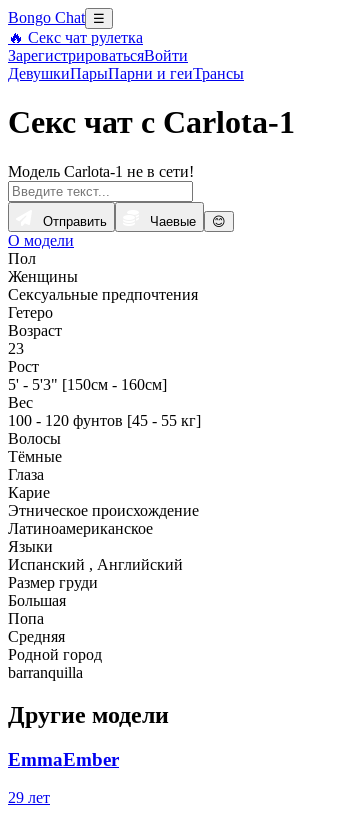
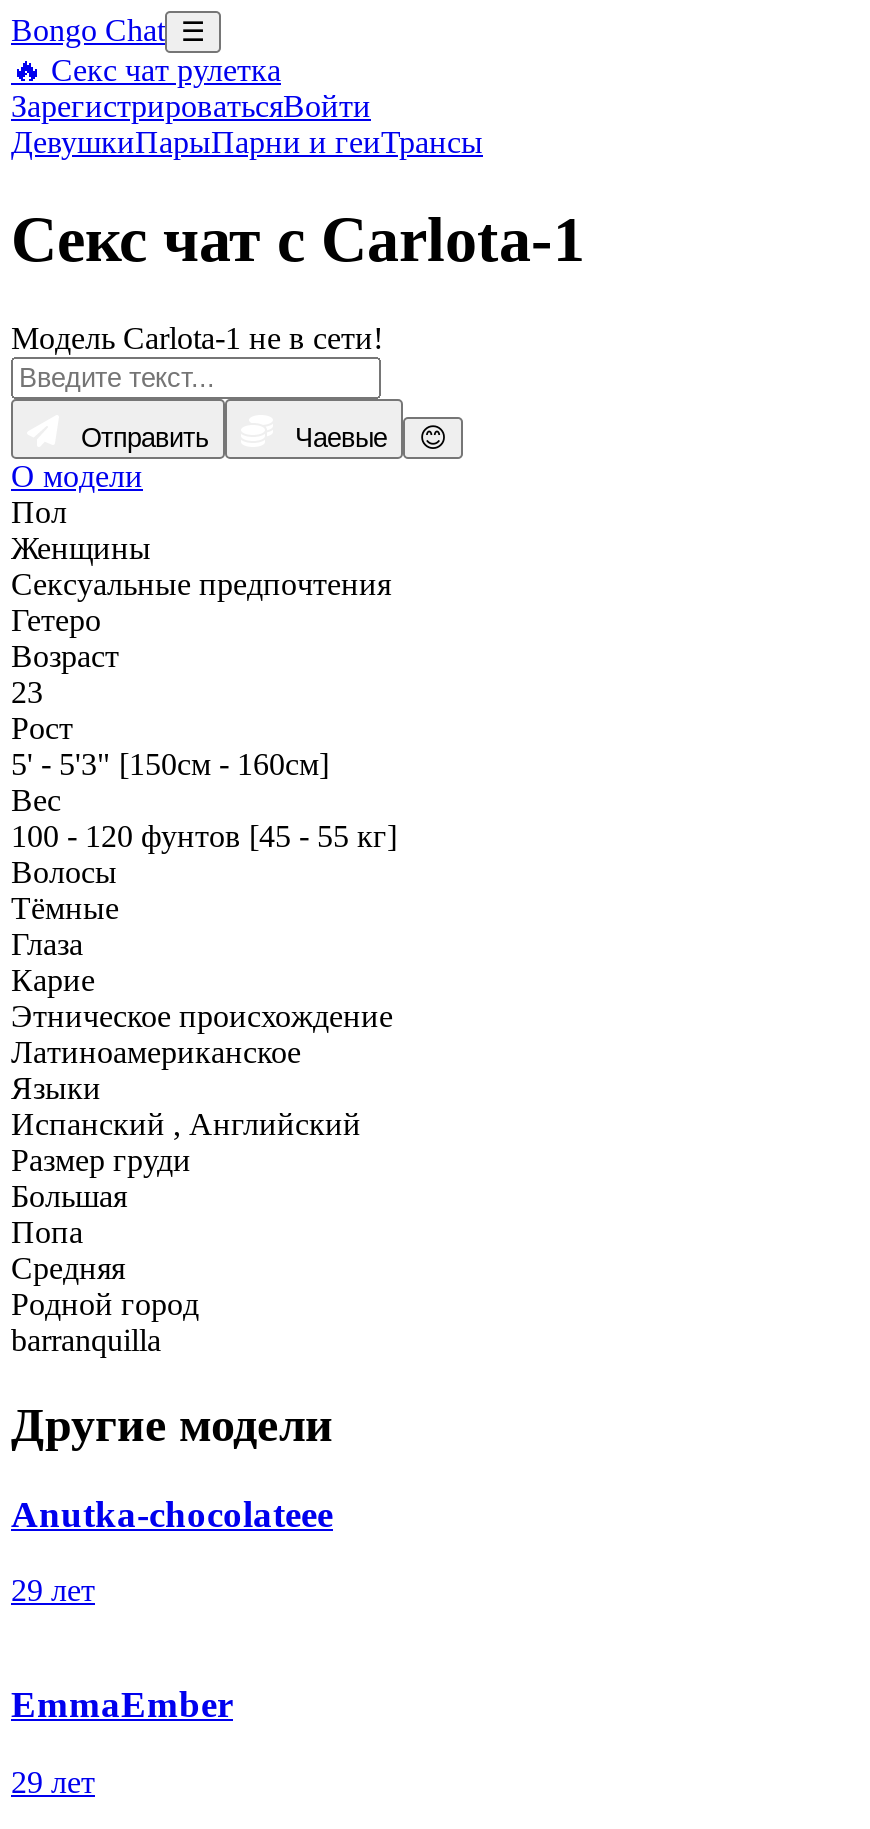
none -> [11,1492,333,1608] Anutka-chocolateee | 29 лет

